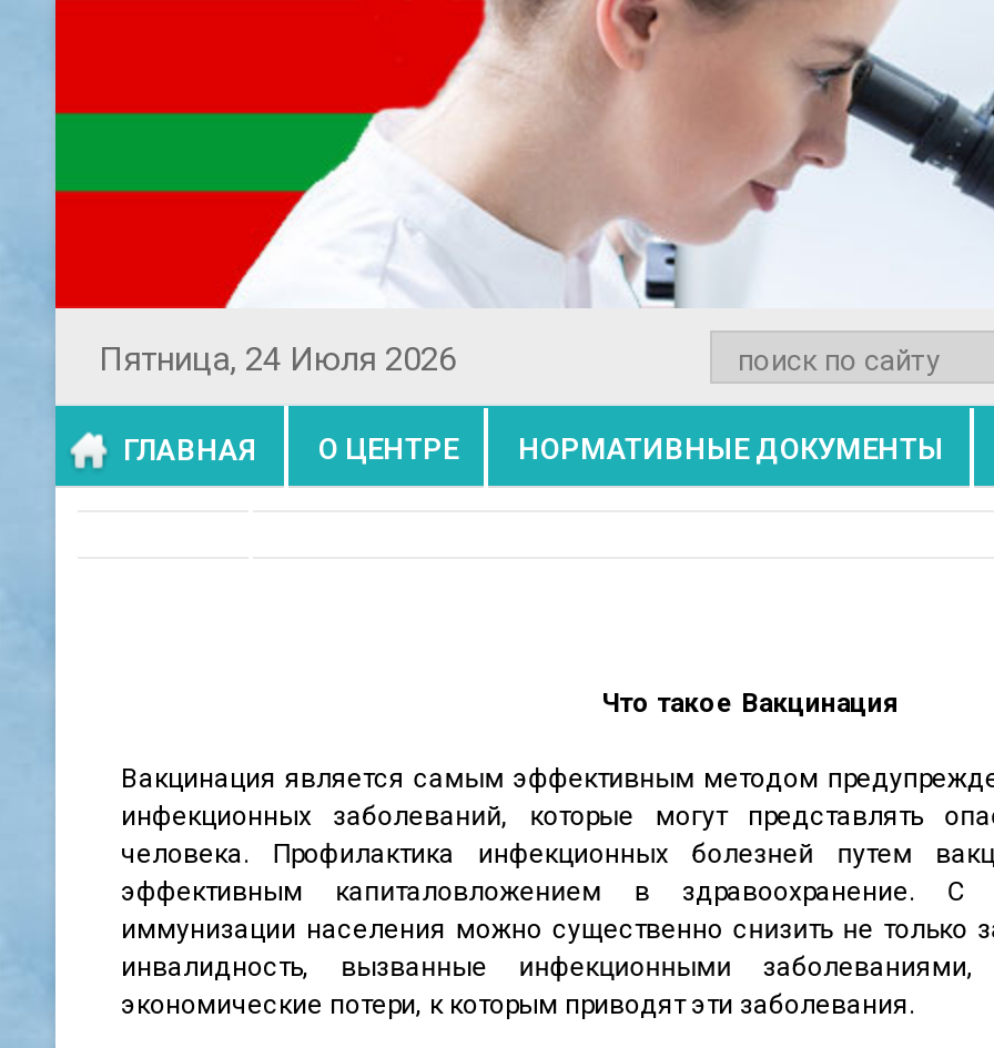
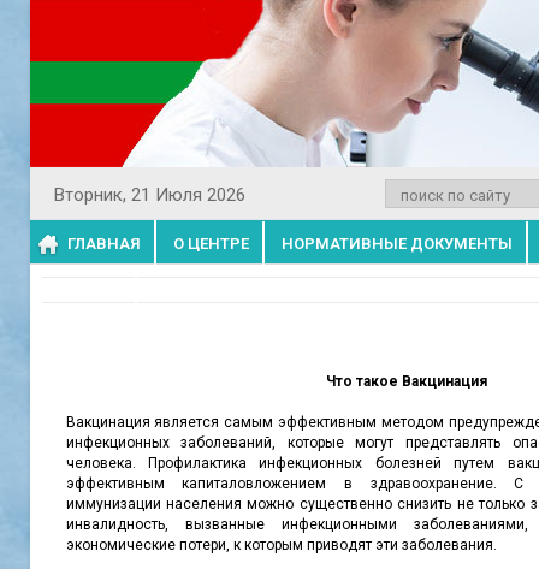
[99,339,456,379] Пятница, 24 Июля 2026 -> [54,184,245,206] Вторник, 21 Июля 2026

